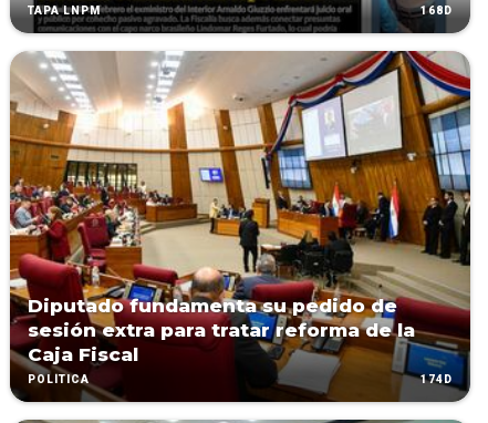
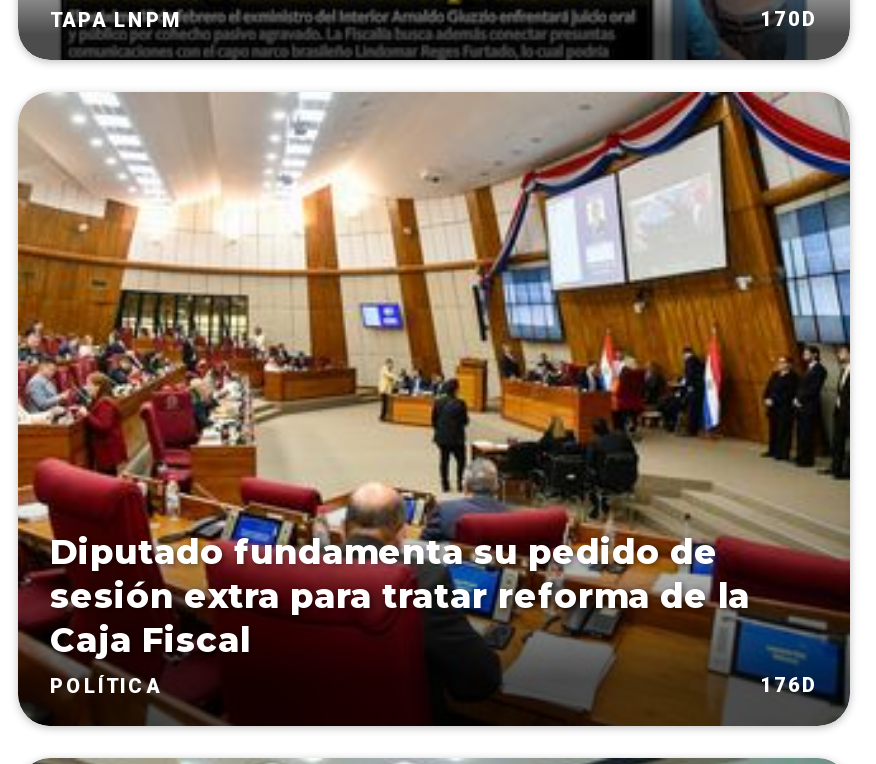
[420,5,453,17] 168D -> [760,8,818,30] 170D
[420,374,453,386] 174D -> [760,675,818,697] 176D

